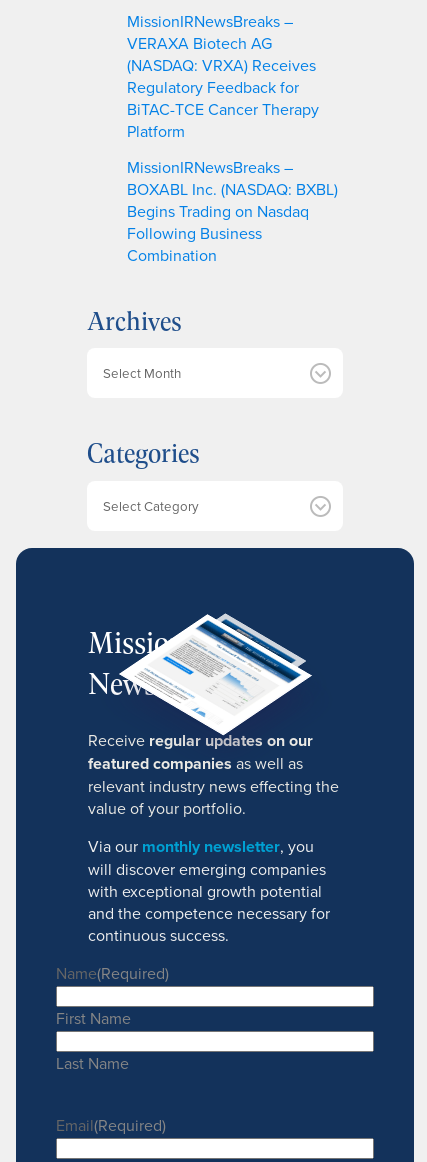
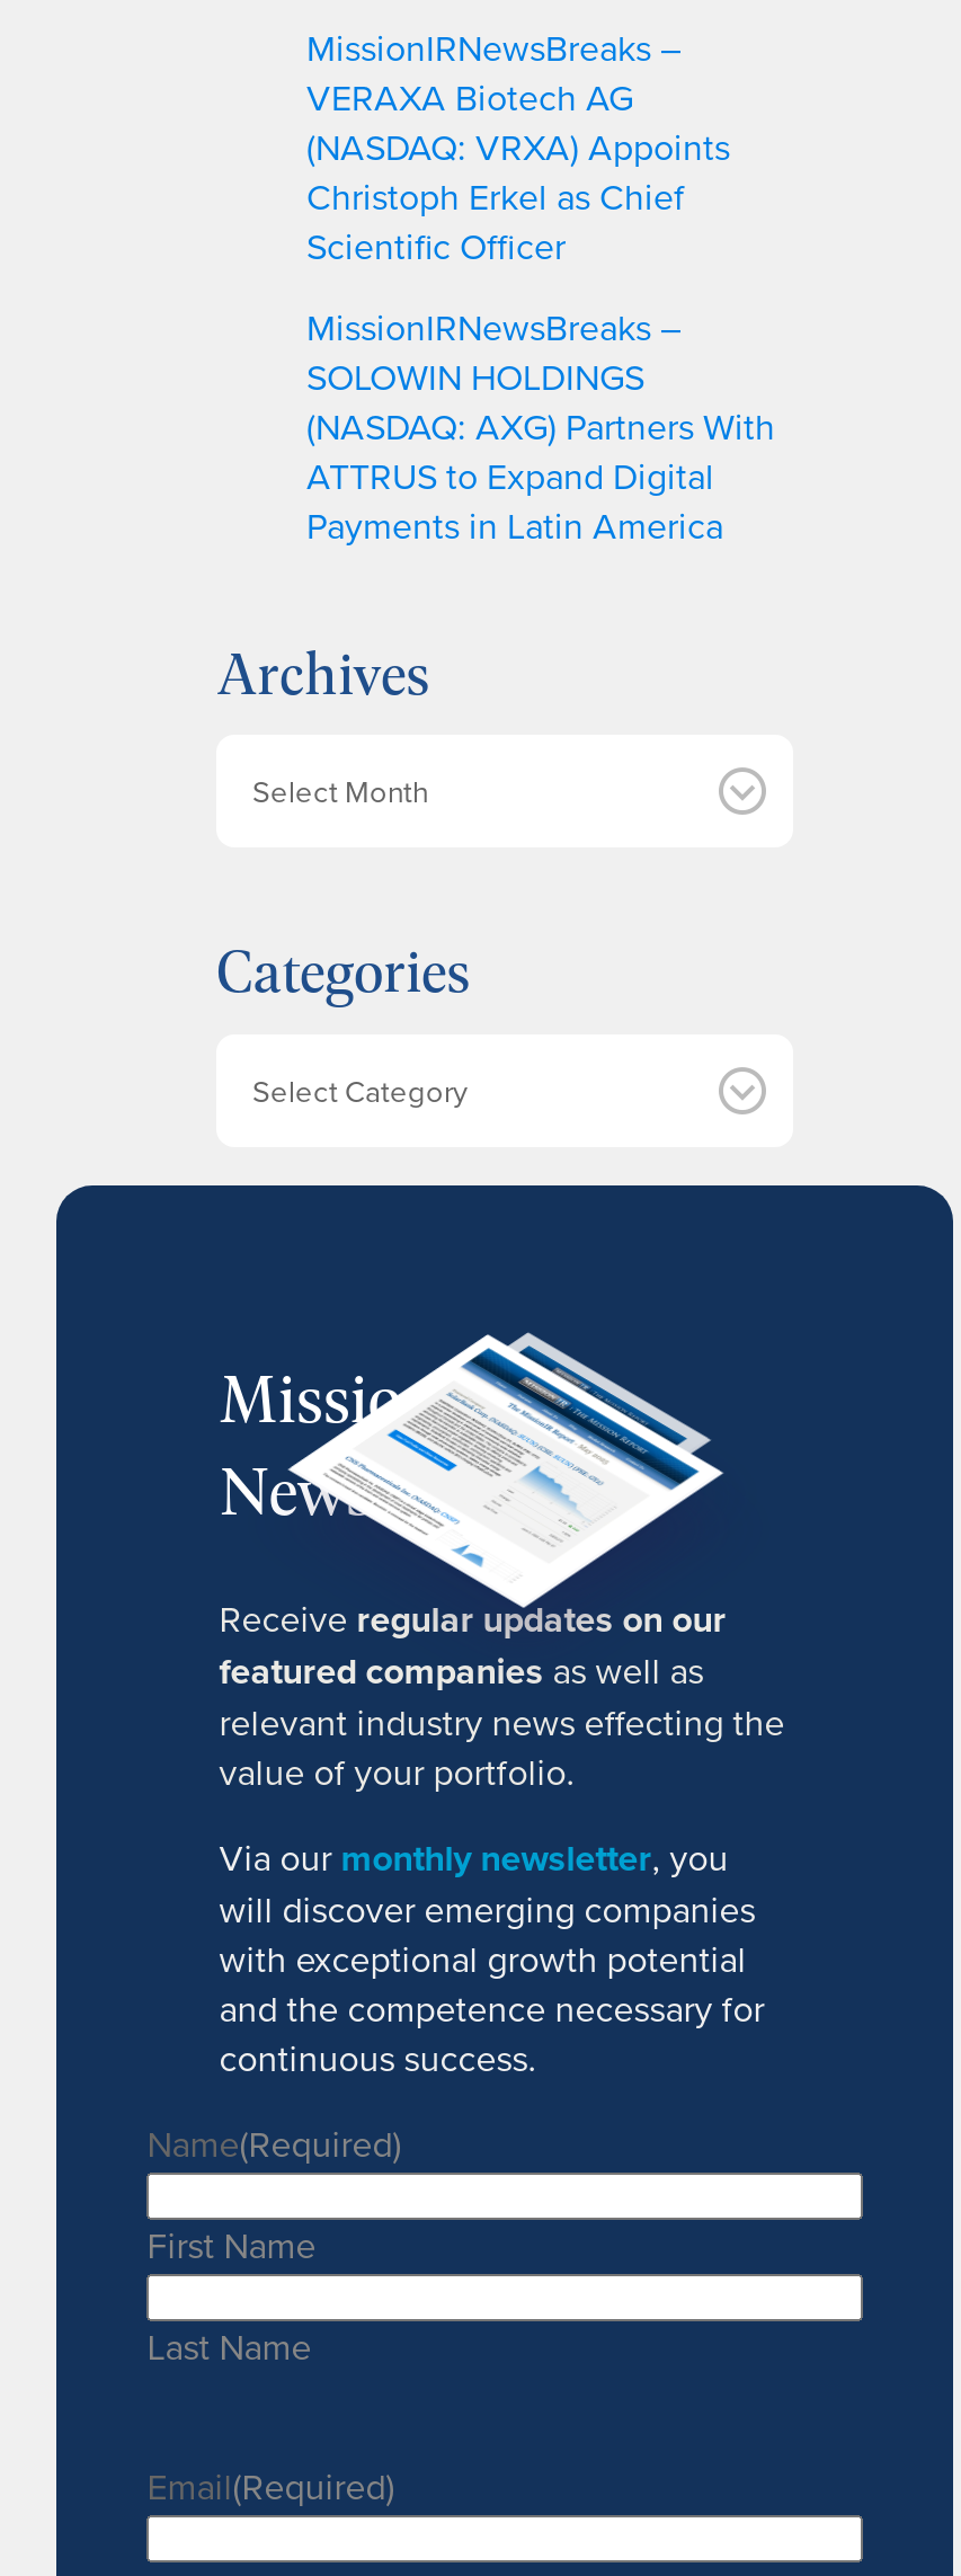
[127,54,319,142] (NASDAQ: VRXA) Receives | Regulatory Feedback for | BiTAC-TCE Cancer Therapy | Platform -> [306,121,730,270] (NASDAQ: VRXA) Appoints | Christoph Erkel as Chief | Scientific Officer
[127,178,338,266] BOXABL Inc. (NASDAQ: BXBL) | Begins Trading on Nasdaq | Following Business | Combination -> [306,351,775,549] SOLOWIN HOLDINGS | (NASDAQ: AXG) Partners With | ATTRUS to Expand Digital | Payments in Latin America

